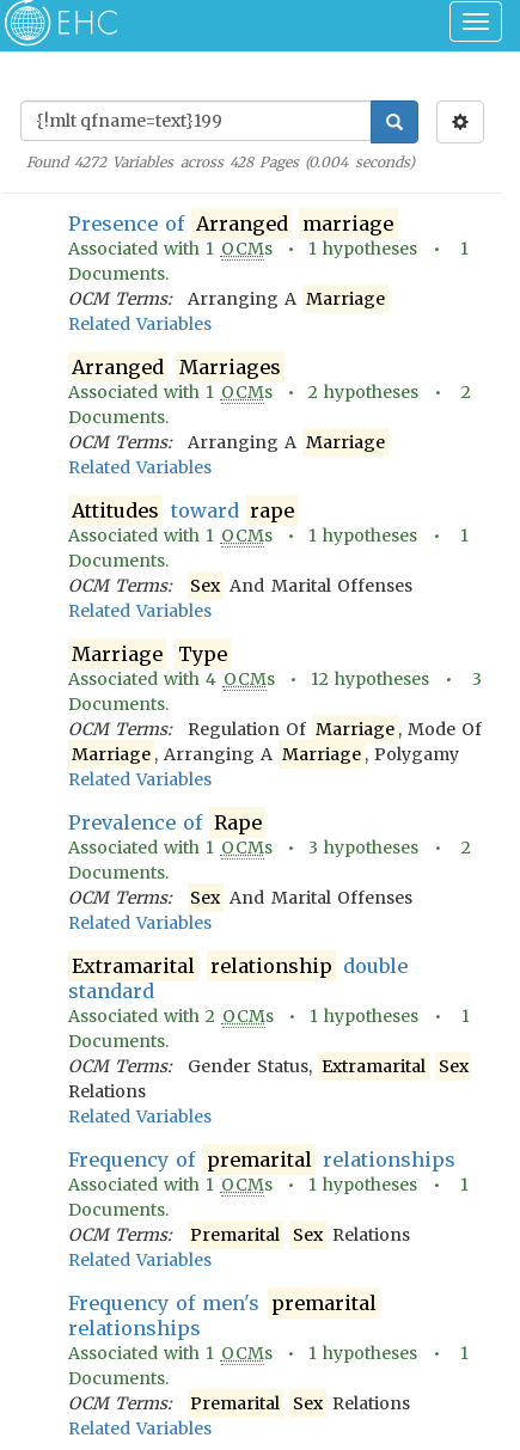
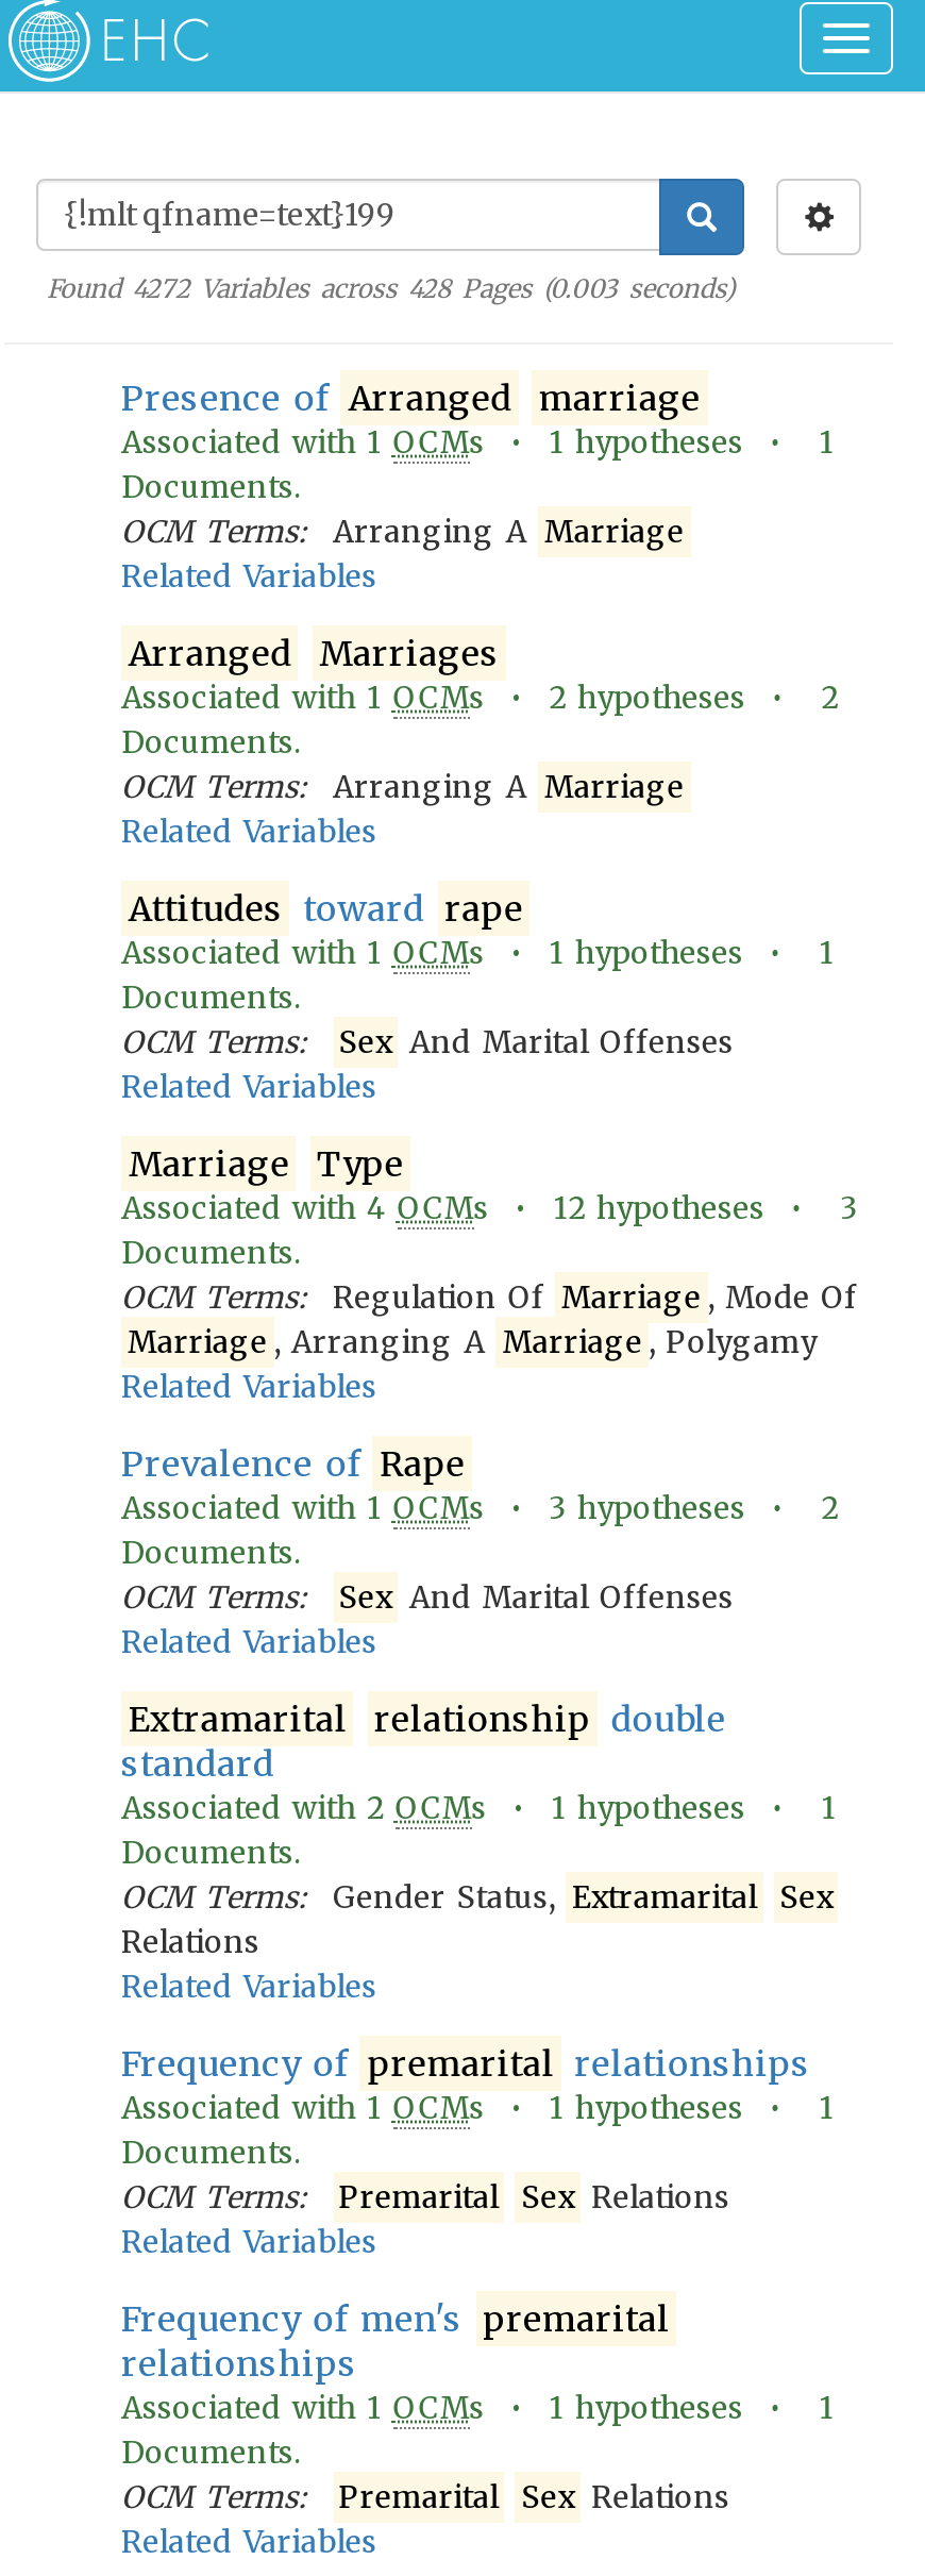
[26,153,414,171] Found 4272 Variables across 428 Pages (0.004 seconds) -> [47,272,735,304] Found 4272 Variables across 428 Pages (0.003 seconds)

